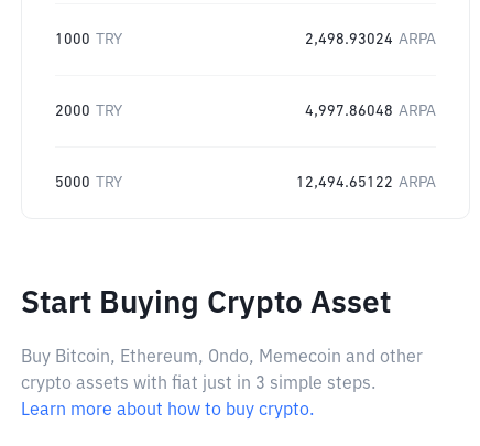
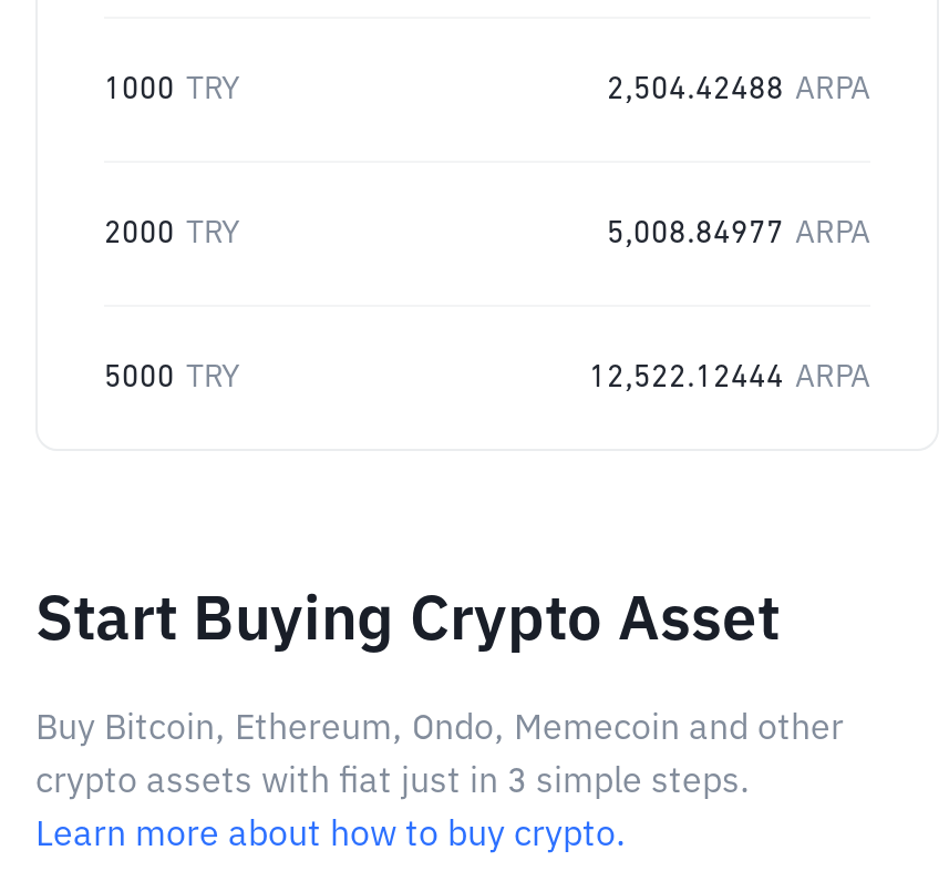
[305,32,436,47] 2,498.93024 ARPA -> [607,74,870,105] 2,504.42488 ARPA
[305,104,436,119] 4,997.86048 ARPA -> [607,218,870,249] 5,008.84977 ARPA
[296,175,436,191] 12,494.65122 ARPA -> [589,362,870,393] 12,522.12444 ARPA

